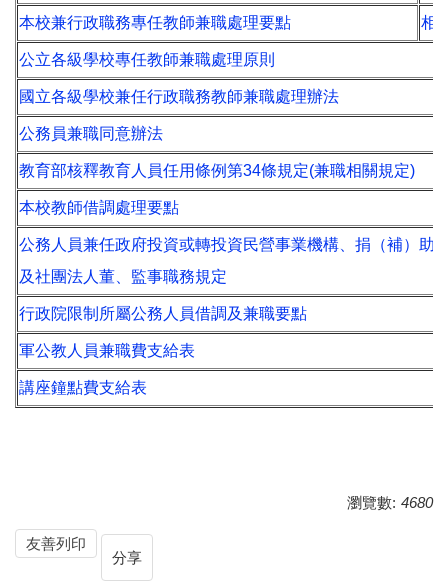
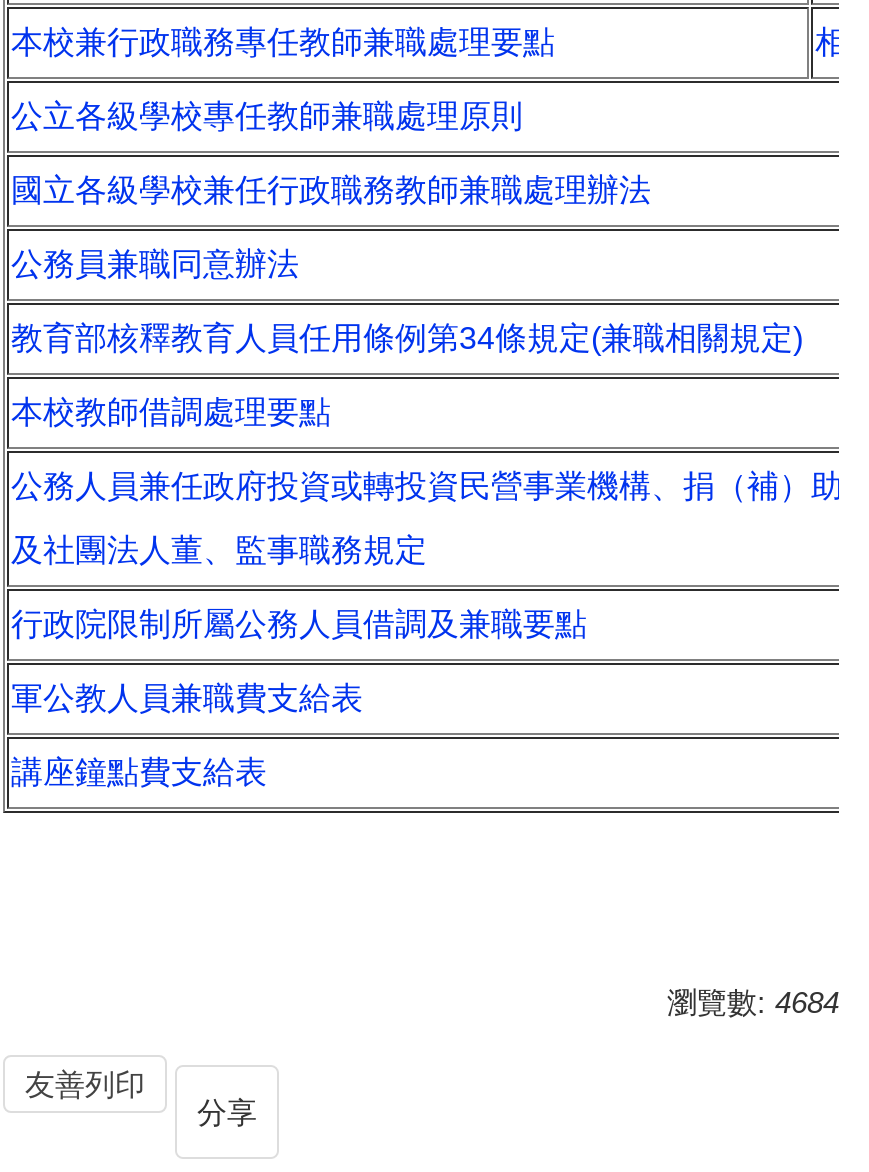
[347,494,433,511] 瀏覽數: 4680 -> [667,985,839,1019] 瀏覽數: 4684

